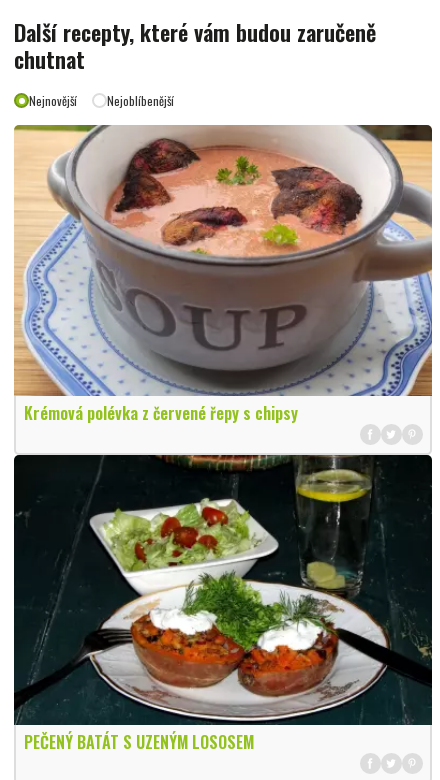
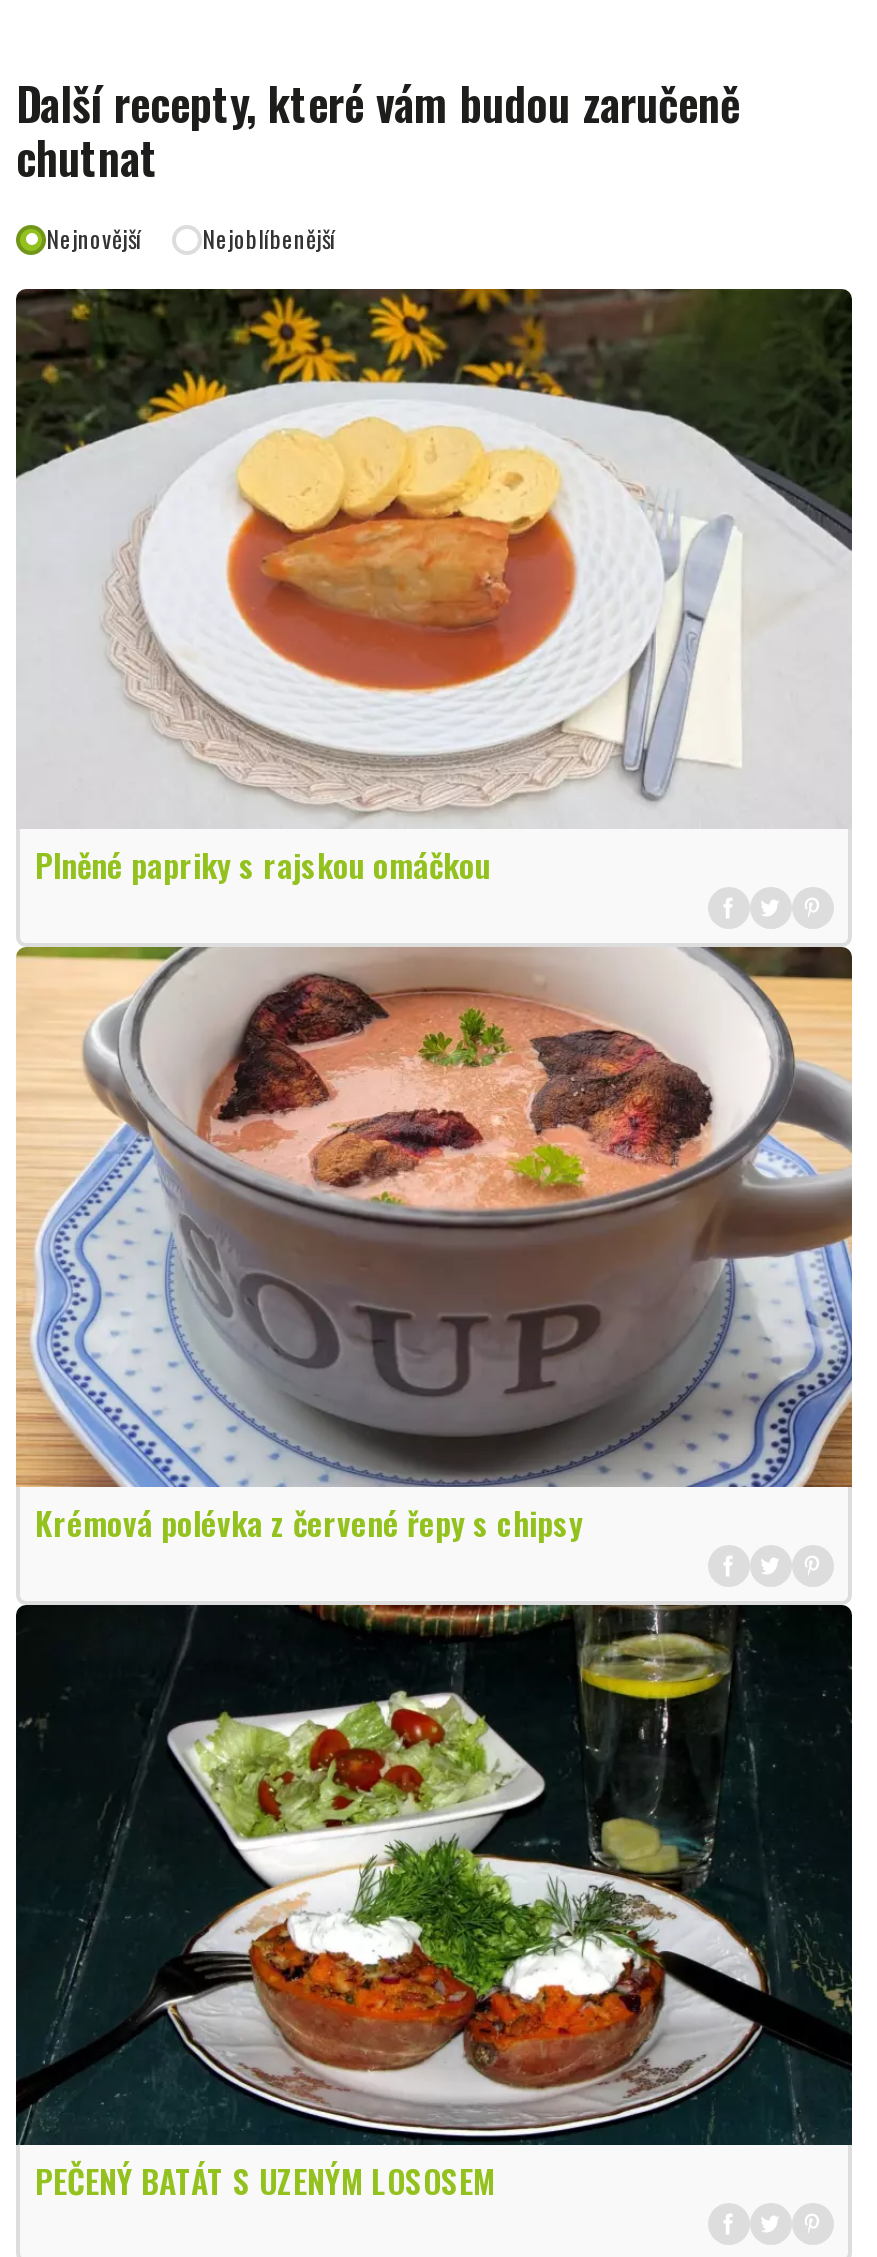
none -> [14,288,854,888] [image] | Plněné papriky s rajskou omáčkou

